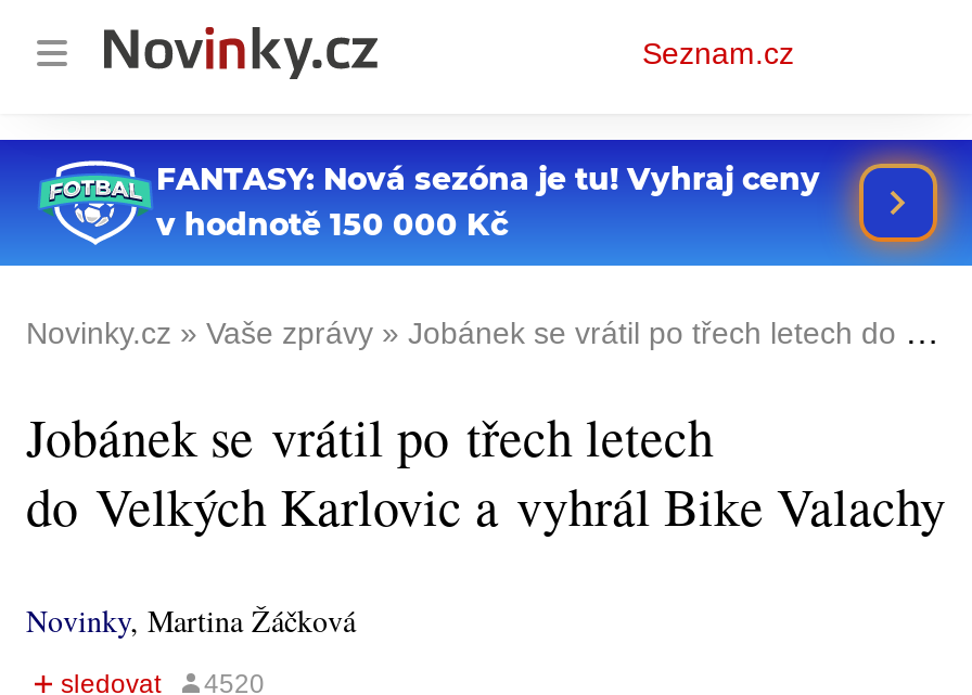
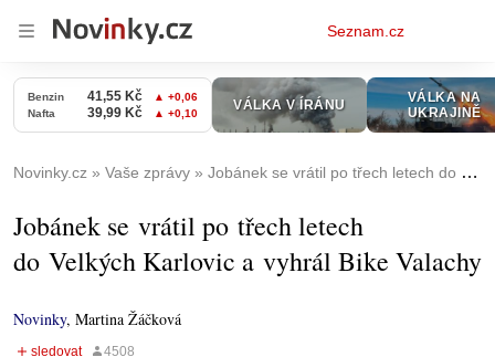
[7,138,965,268] [image] -> [3,75,492,138] [image]

